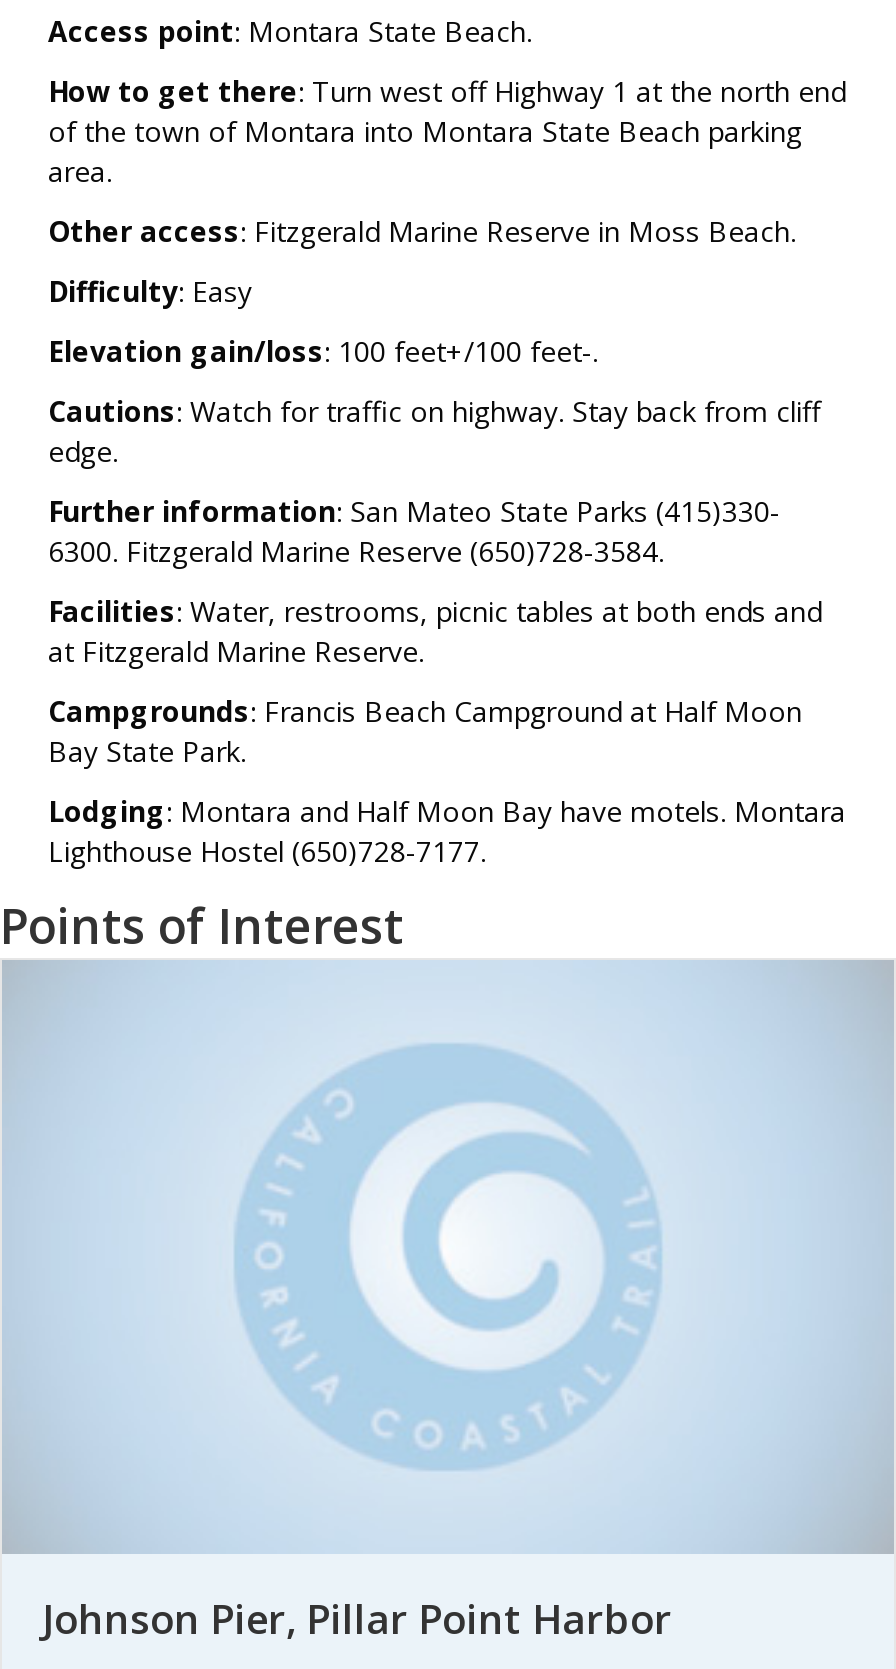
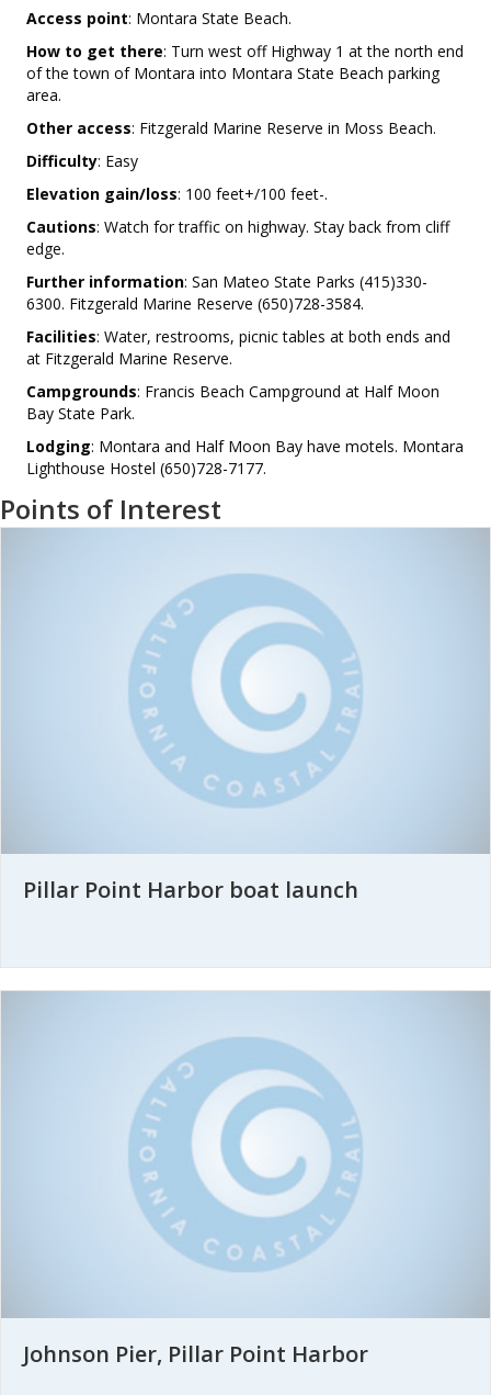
none -> [23,875,358,904] Pillar Point Harbor boat launch

